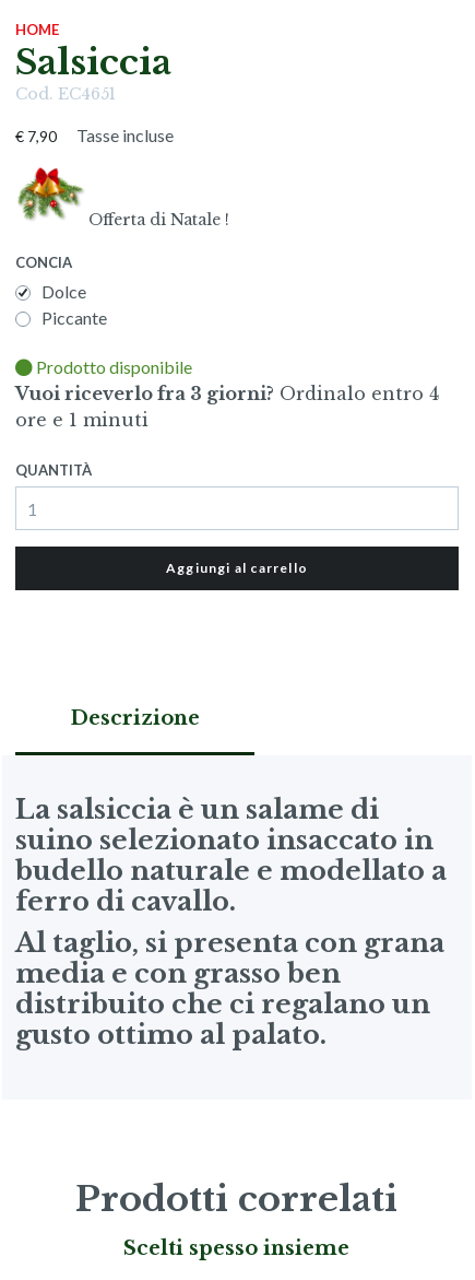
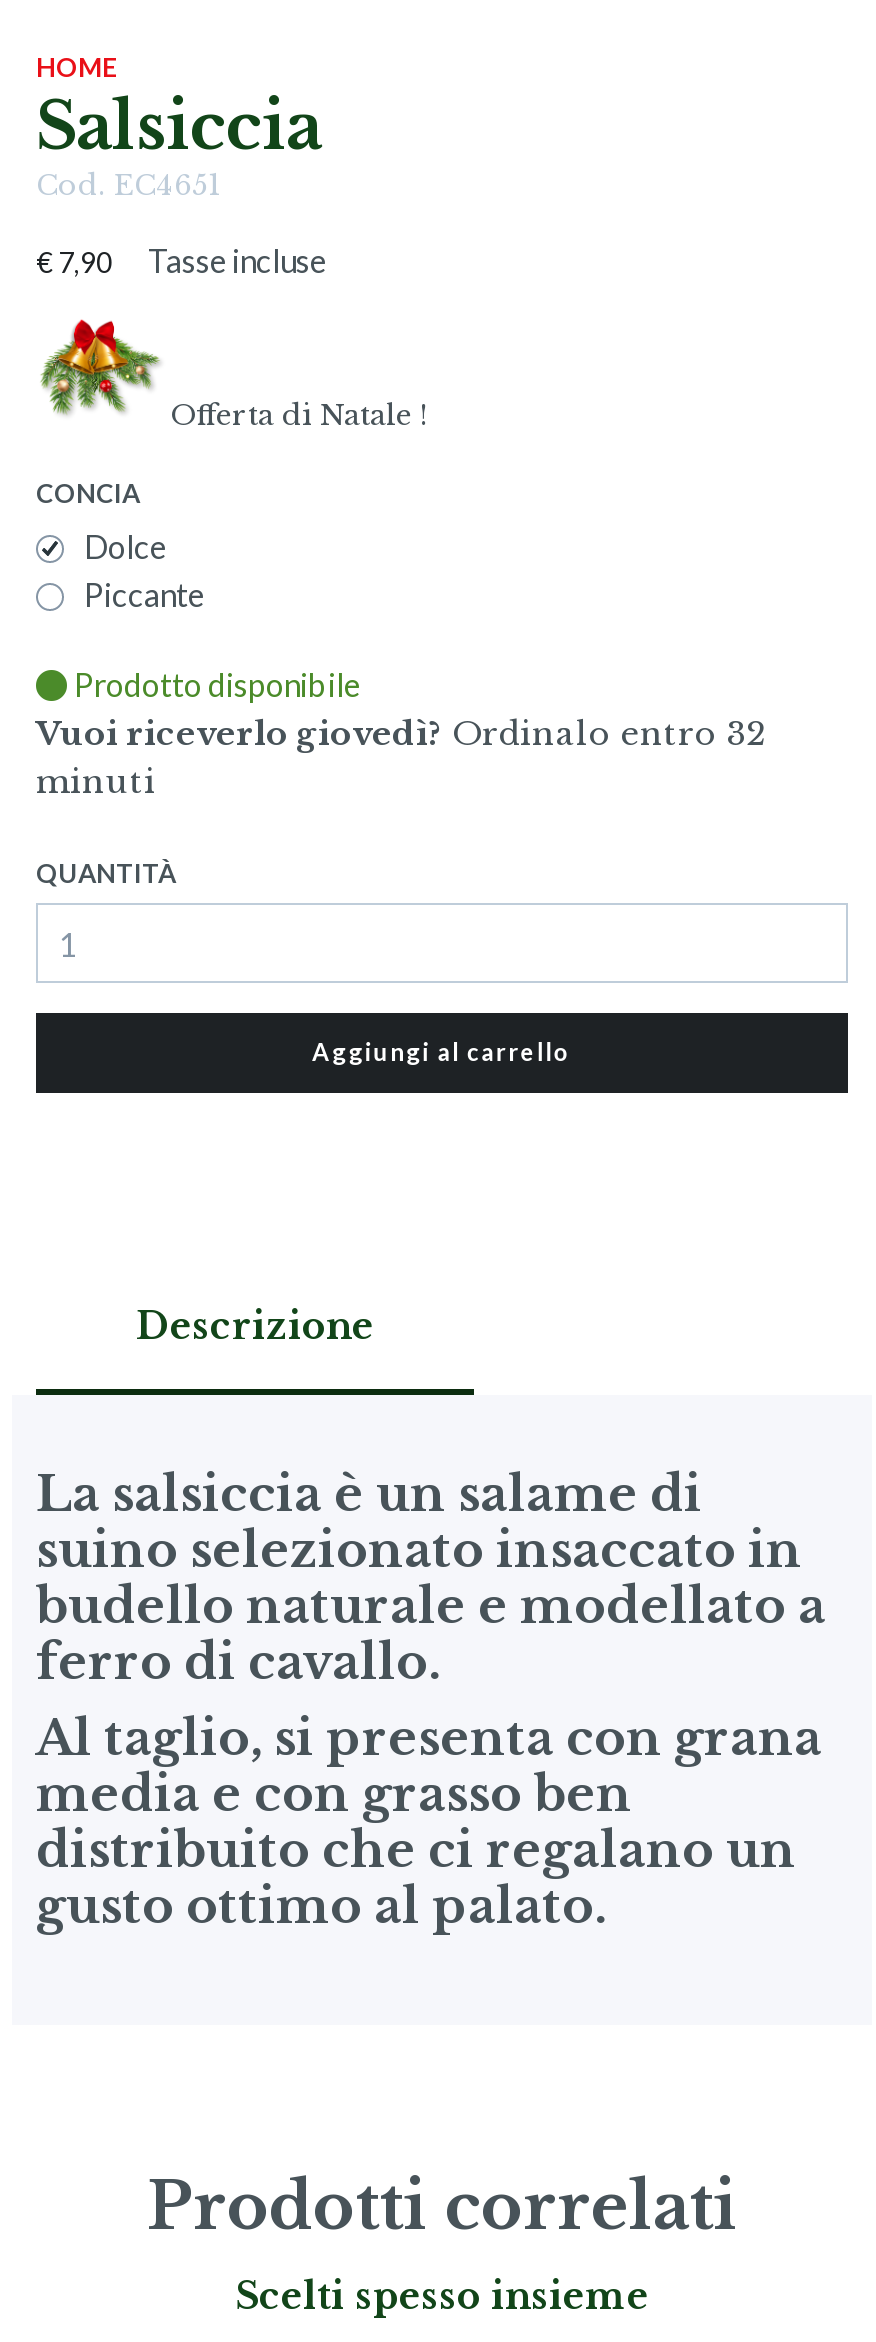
[15,383,439,431] Vuoi riceverlo fra 3 giorni? Ordinalo entro 4 | ore e 1 minuti -> [36,713,766,801] Vuoi riceverlo giovedì? Ordinalo entro 32 | minuti

